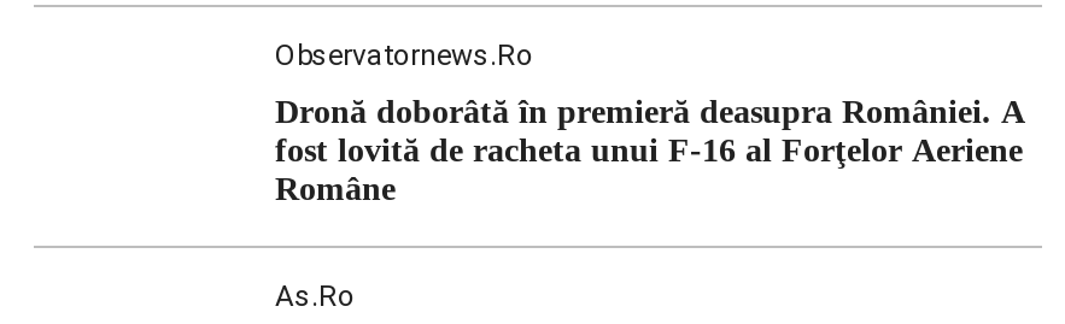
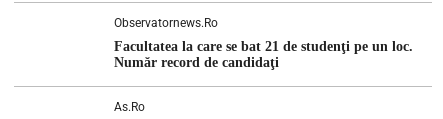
[275,93,1025,207] Dronă doborâtă în premieră deasupra României. A | fost lovită de racheta unui F-16 al Forţelor Aeriene | Române -> [114,39,413,70] Facultatea la care se bat 21 de studenţi pe un loc. | Număr record de candidaţi

